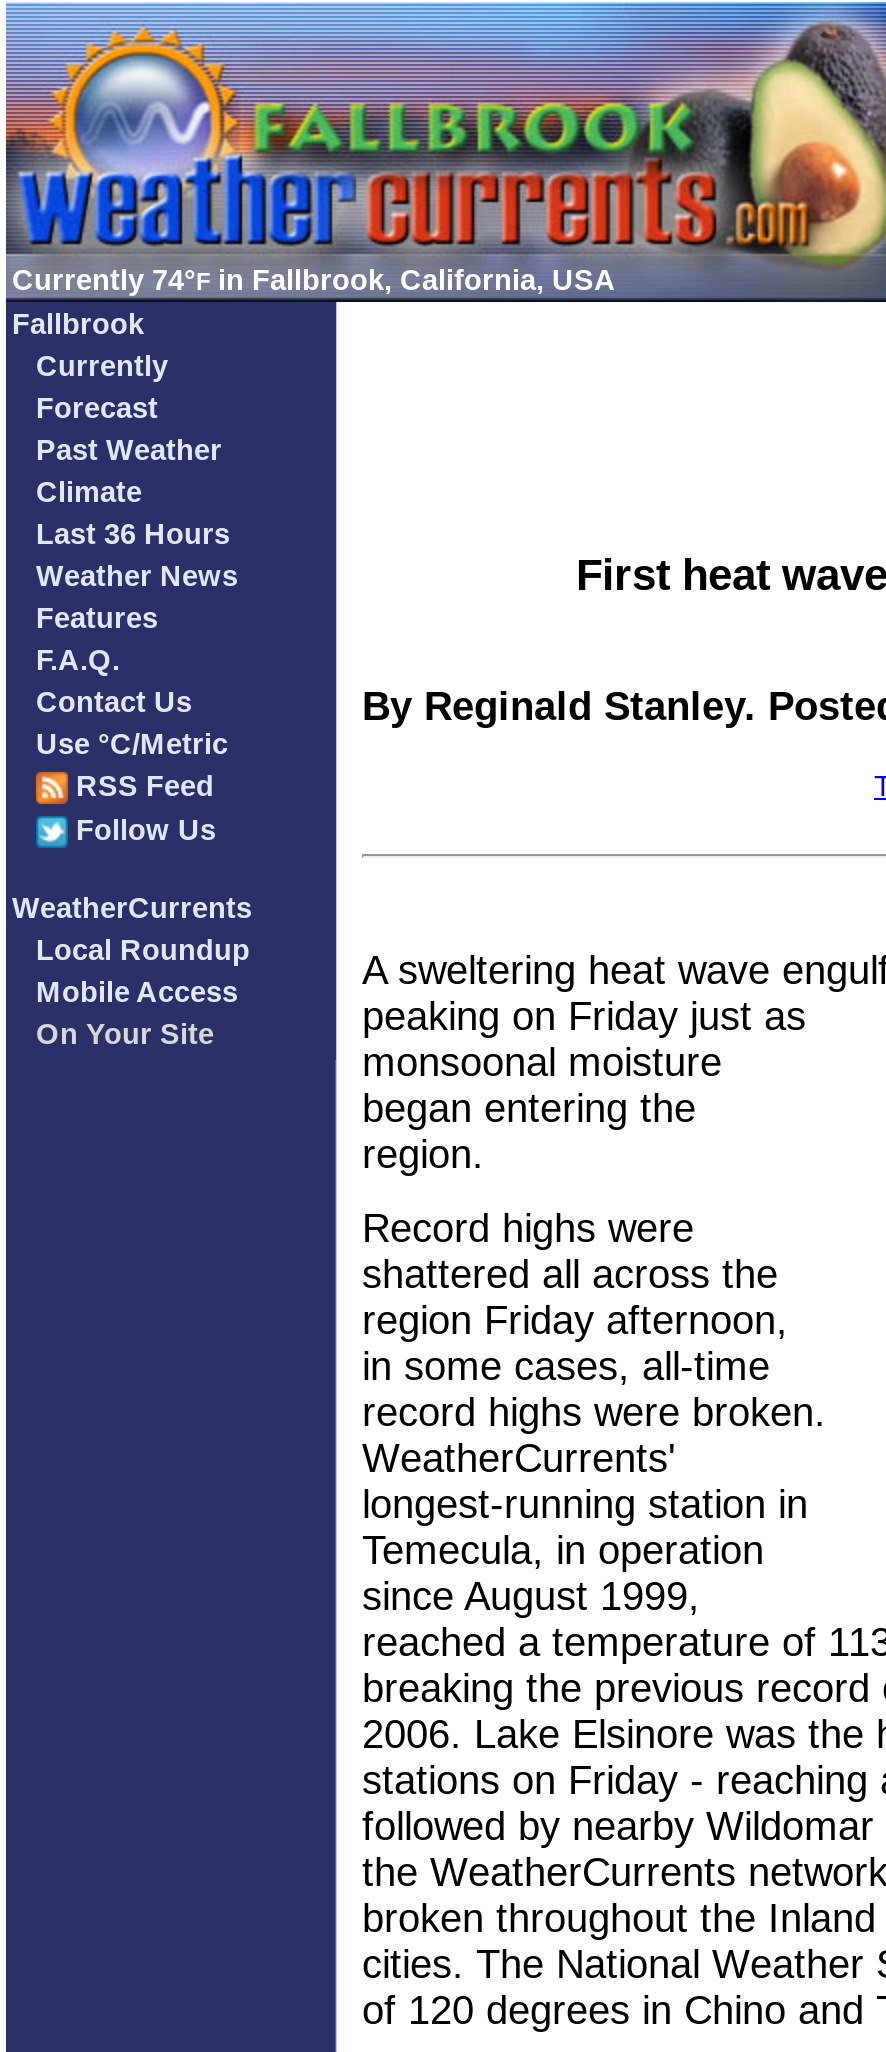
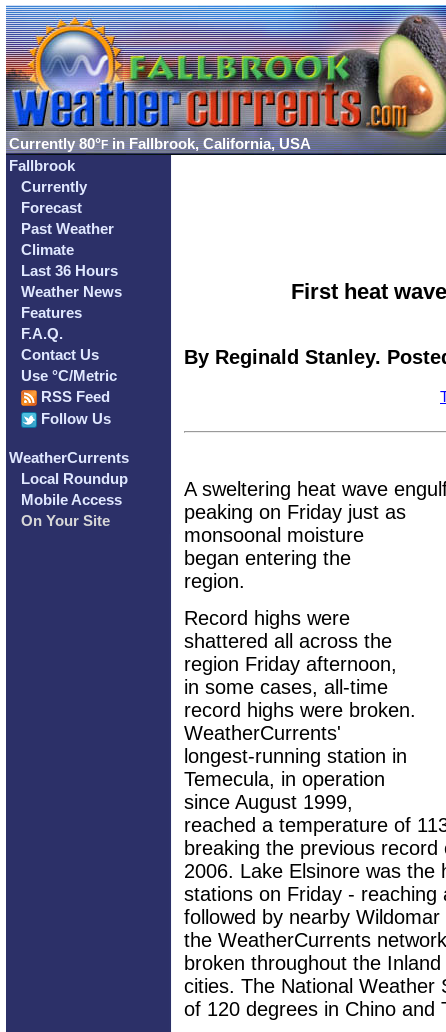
[12,264,616,296] Currently 74°F in Fallbrook, California, USA -> [9,136,311,152] Currently 80°F in Fallbrook, California, USA

